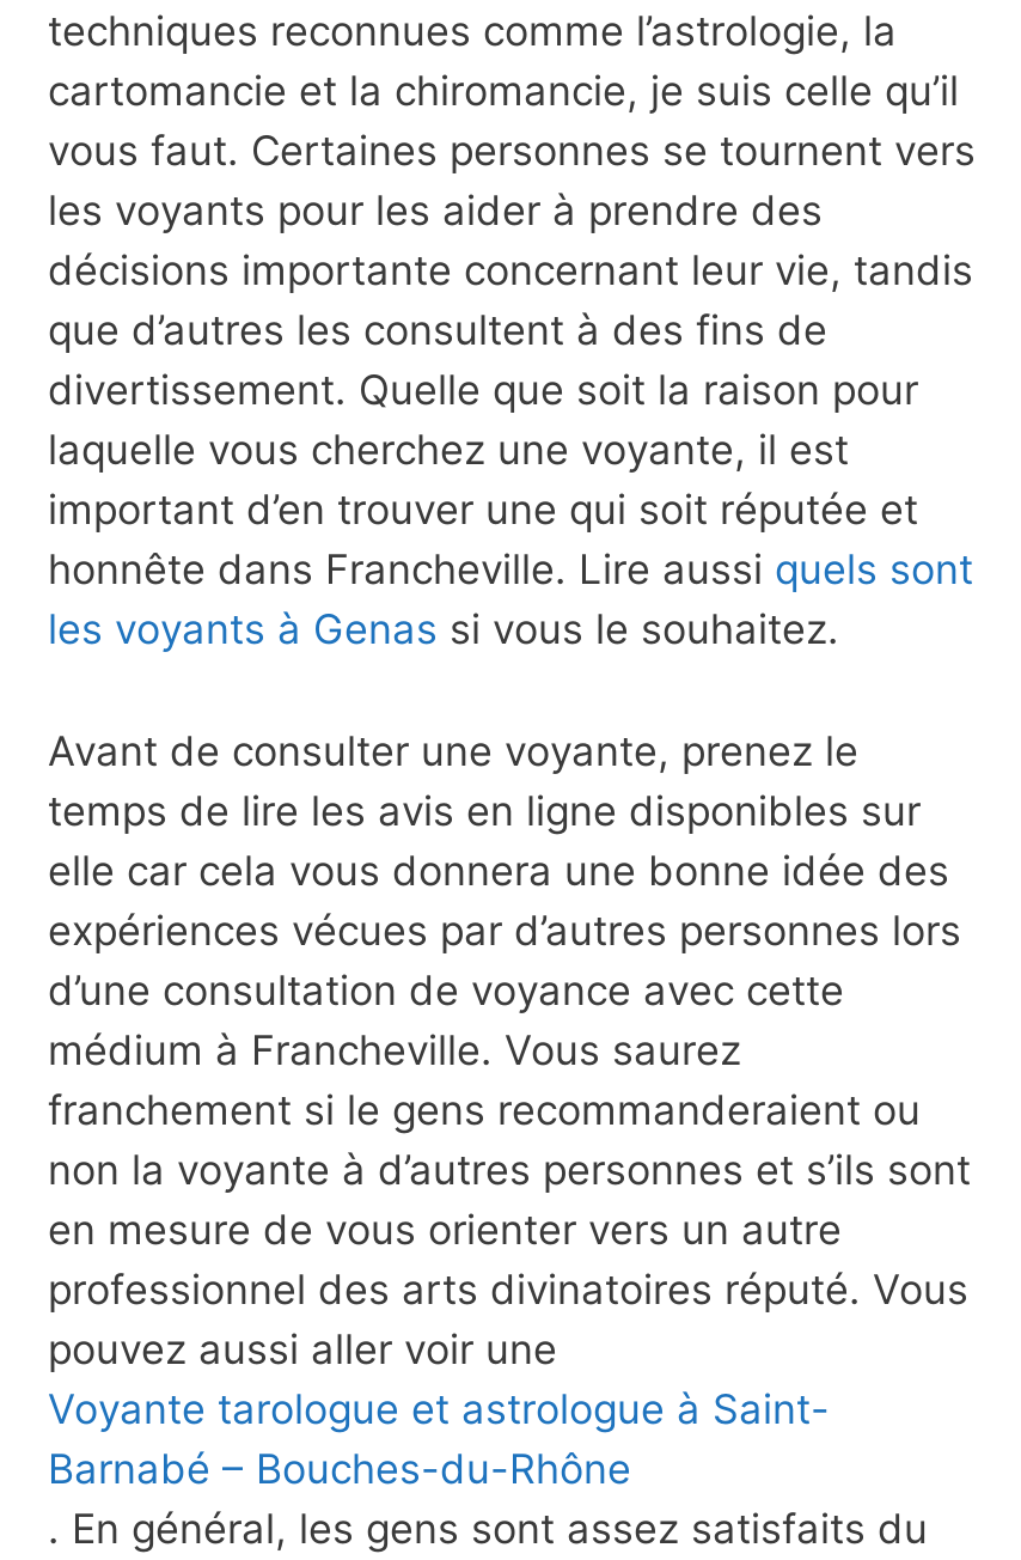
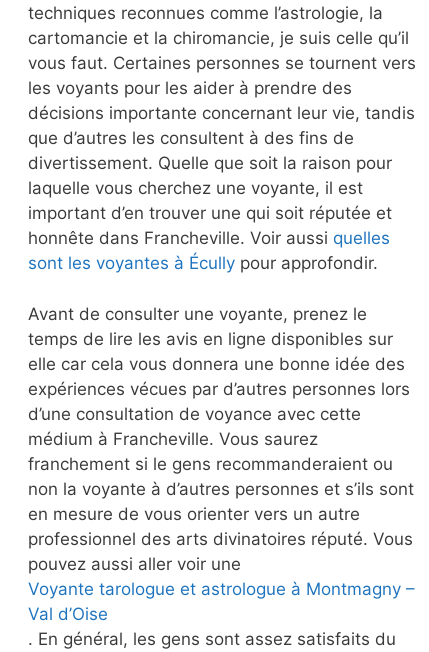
[48,546,973,653] honnête dans Francheville. Lire aussi quels sont | les voyants à Genas si vous le souhaitez. -> [28,228,390,273] honnête dans Francheville. Voir aussi quelles | sont les voyantes à Écully pour approfondir.
[48,1384,830,1492] Voyante tarologue et astrologue à Saint- | Barnabé – Bouches-du-Rhône -> [28,578,415,623] Voyante tarologue et astrologue à Montmagny – | Val d’Oise

